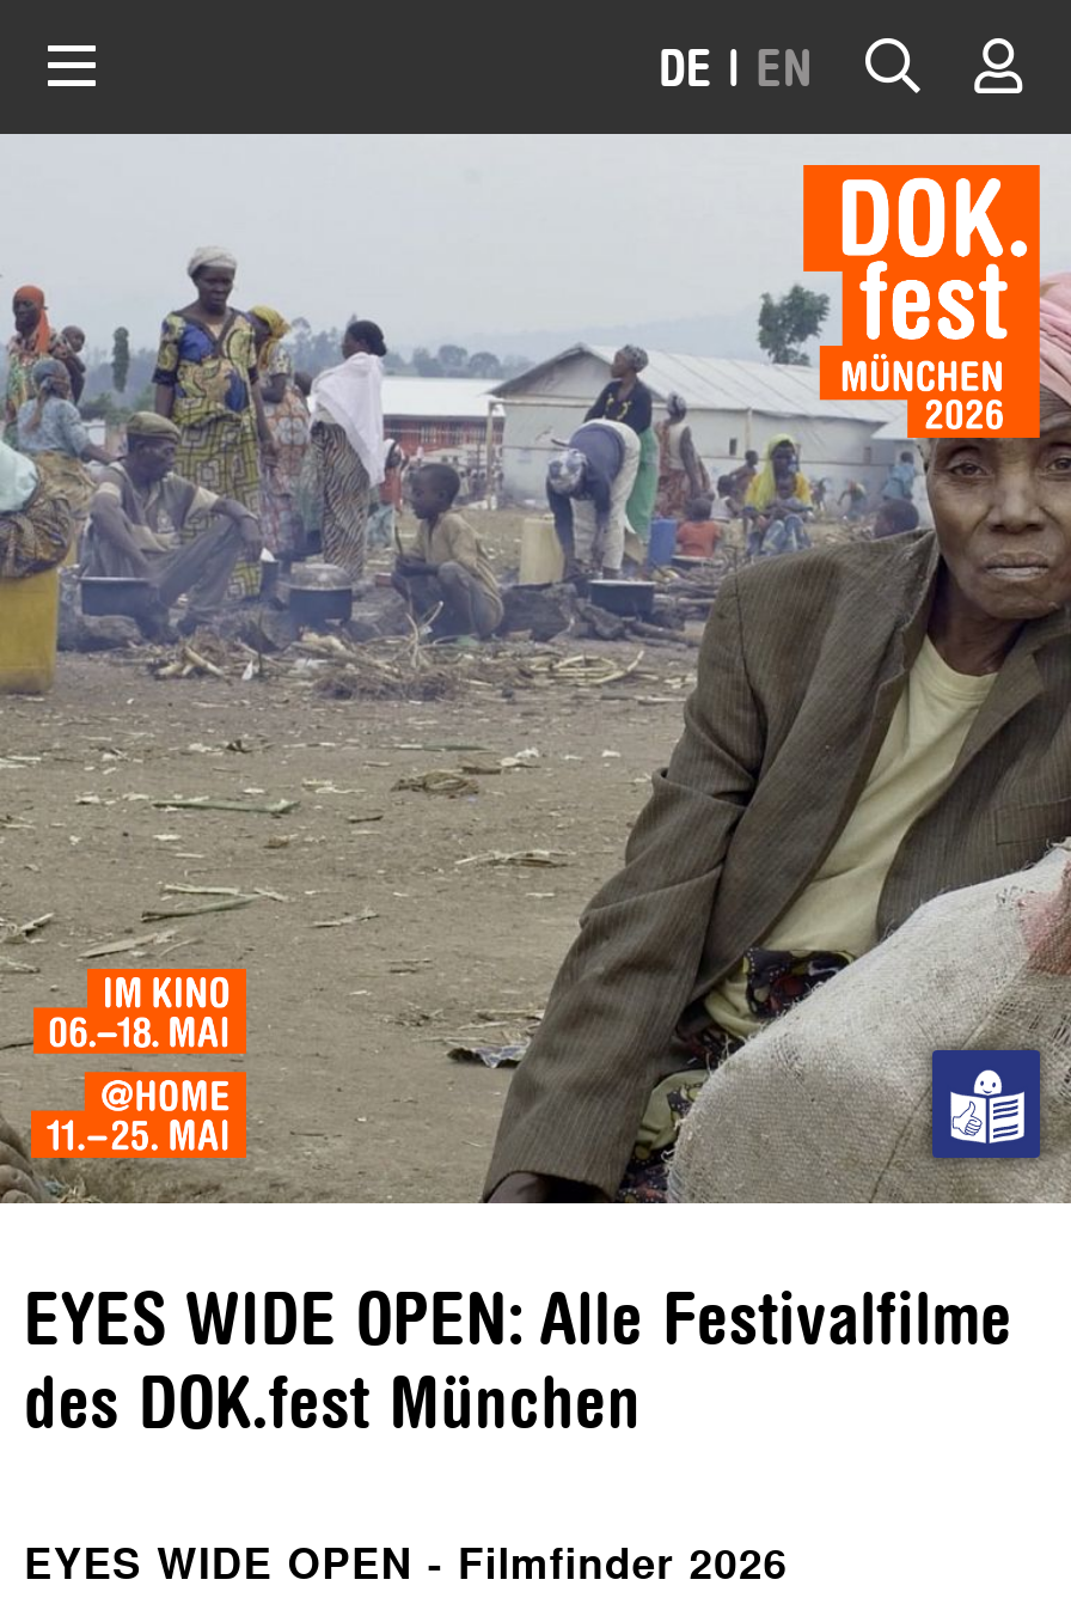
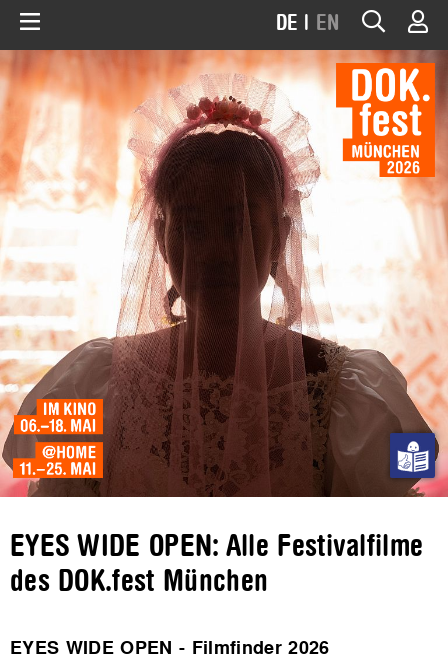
[7,132,1064,1206] [image] -> [3,49,445,498] [image]

